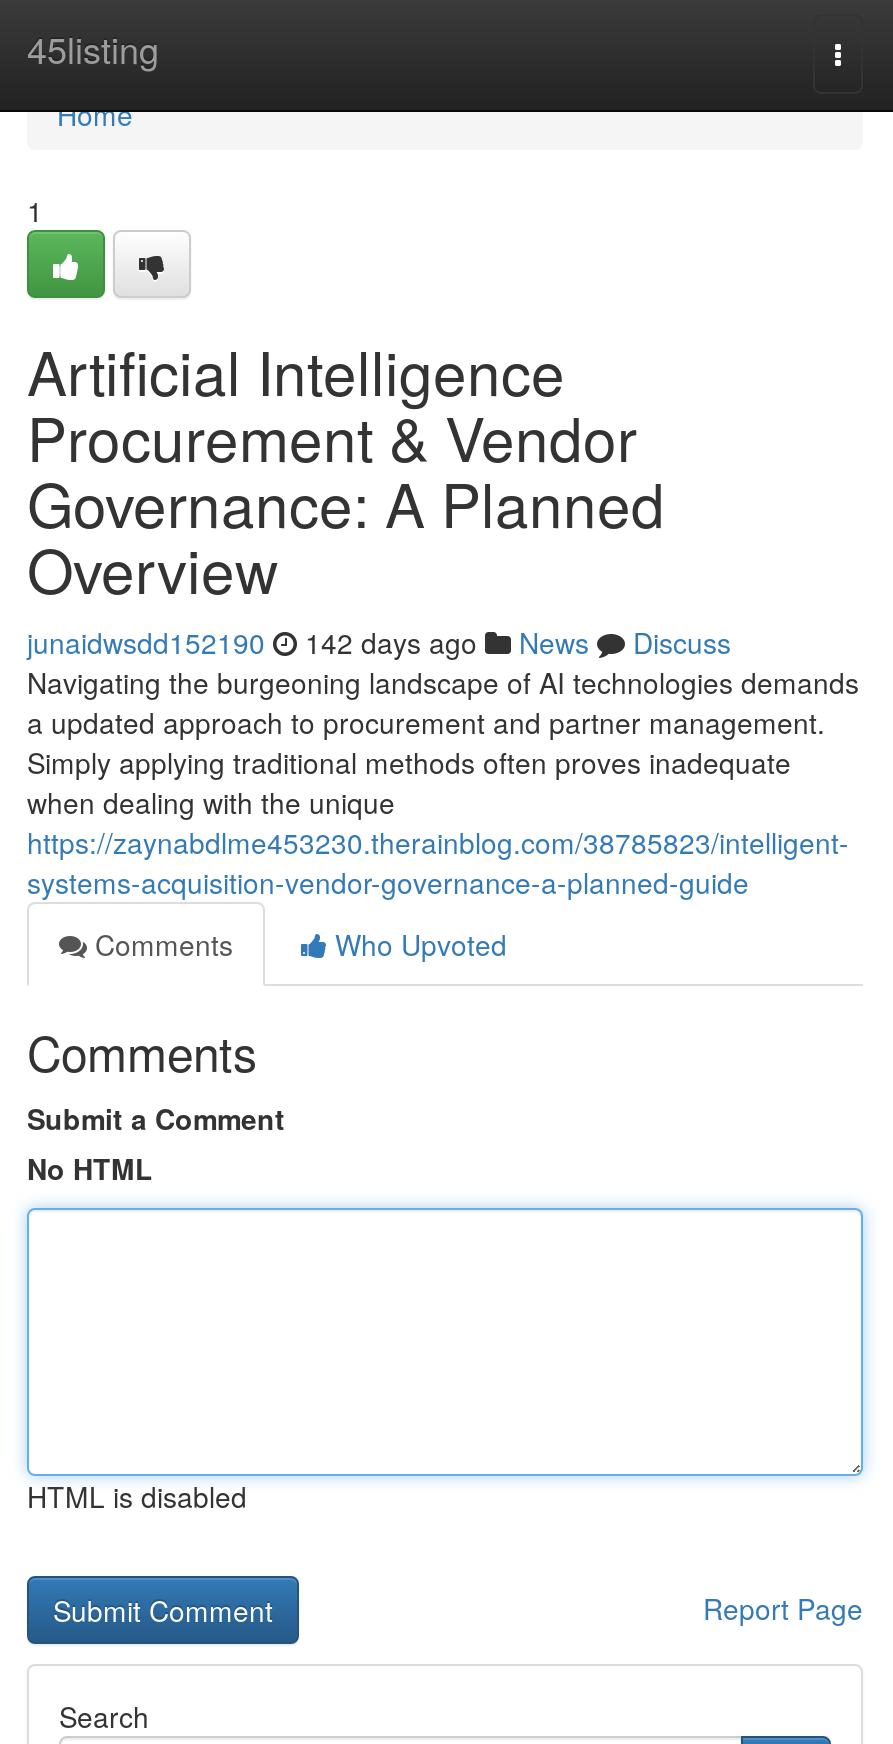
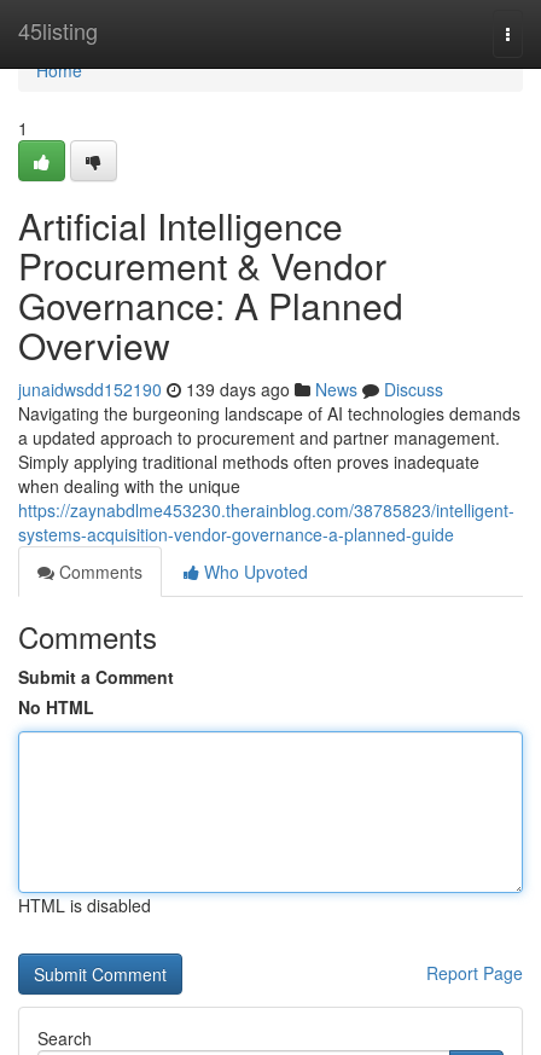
[27,622,731,662] junaidwsdd152190 142 days ago News Discuss -> [18,377,443,401] junaidwsdd152190 139 days ago News Discuss

